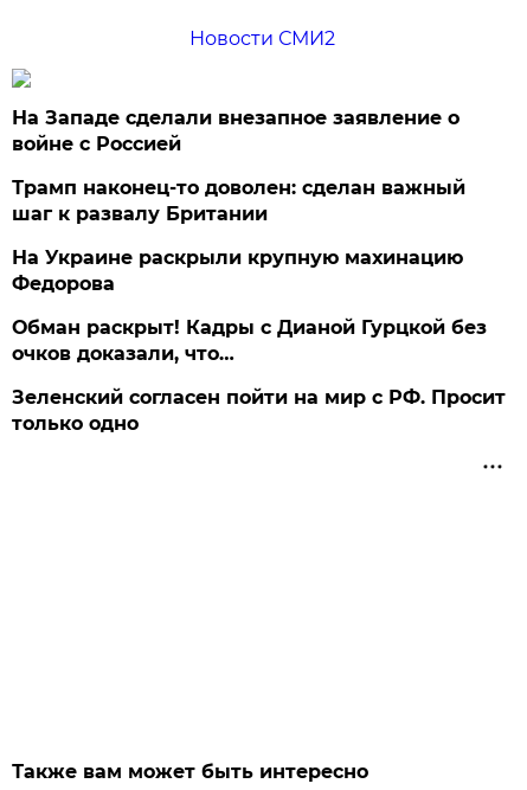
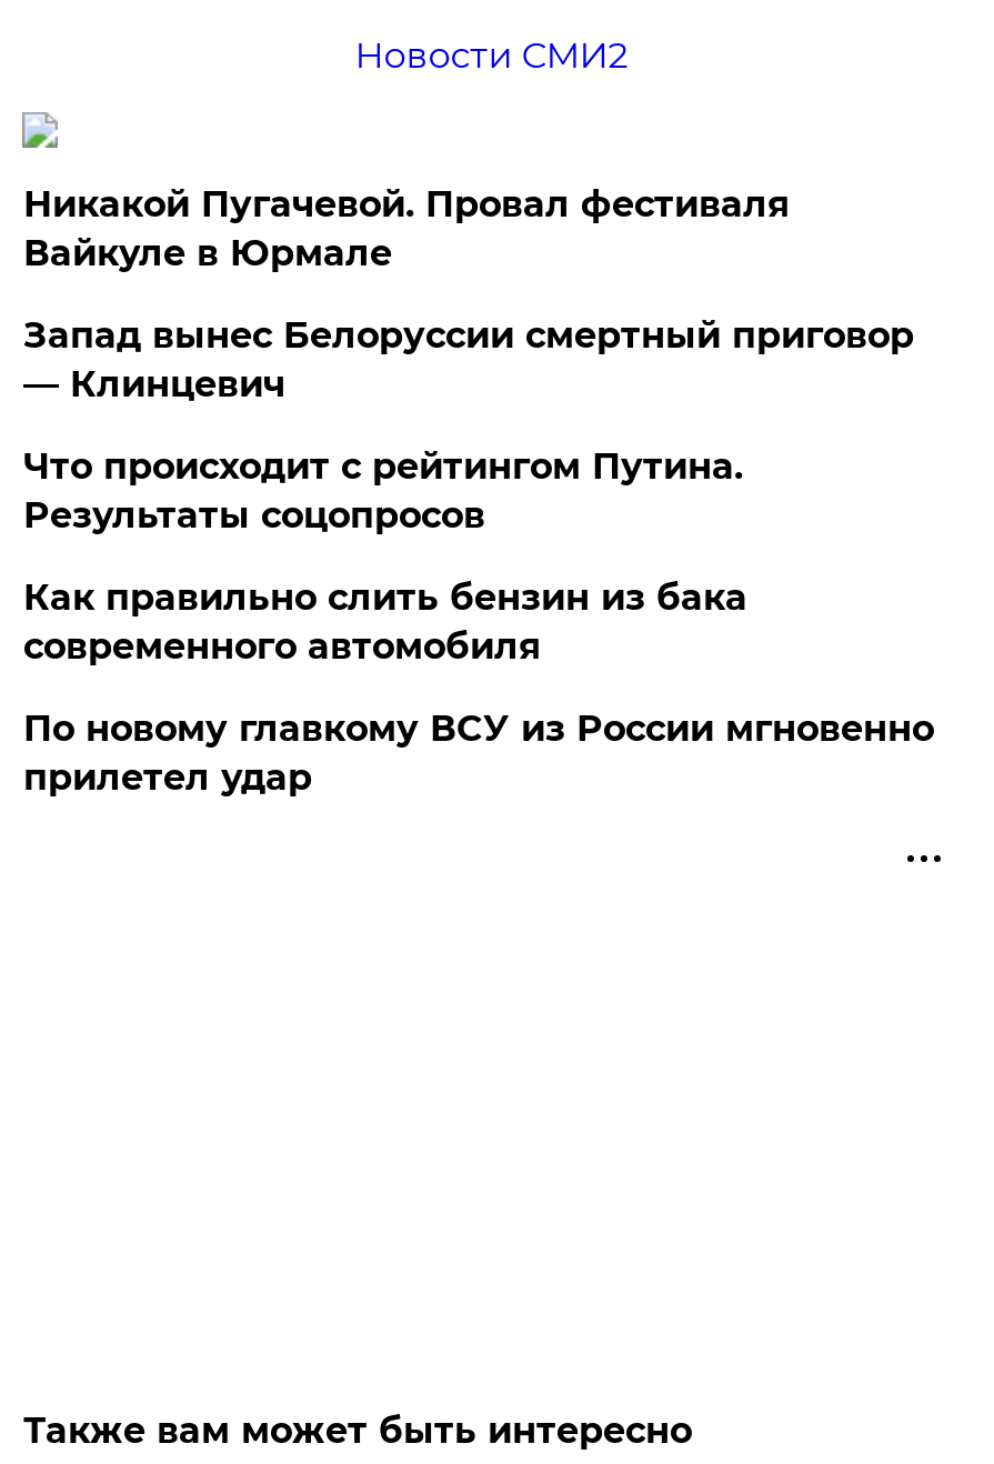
[12,106,460,155] На Западе сделали внезапное заявление о | войне с Россией -> [23,184,789,275] Никакой Пугачевой. Провал фестиваля | Вайкуле в Юрмале
[12,176,466,225] Трамп наконец-то доволен: сделан важный | шаг к развалу Британии -> [23,315,914,406] Запад вынес Белоруссии смертный приговор | — Клинцевич
[12,246,464,295] На Украине раскрыли крупную махинацию | Федорова -> [23,446,743,537] Что происходит с рейтингом Путина. | Результаты соцопросов
[12,316,487,365] Обман раскрыт! Кадры с Дианой Гурцкой без | очков доказали, что… -> [23,577,747,668] Как правильно слить бензин из бака | современного автомобиля
[12,386,506,435] Зеленский согласен пойти на мир с РФ. Просит | только одно -> [23,708,934,800] По новому главкому ВСУ из России мгновенно | прилетел удар

